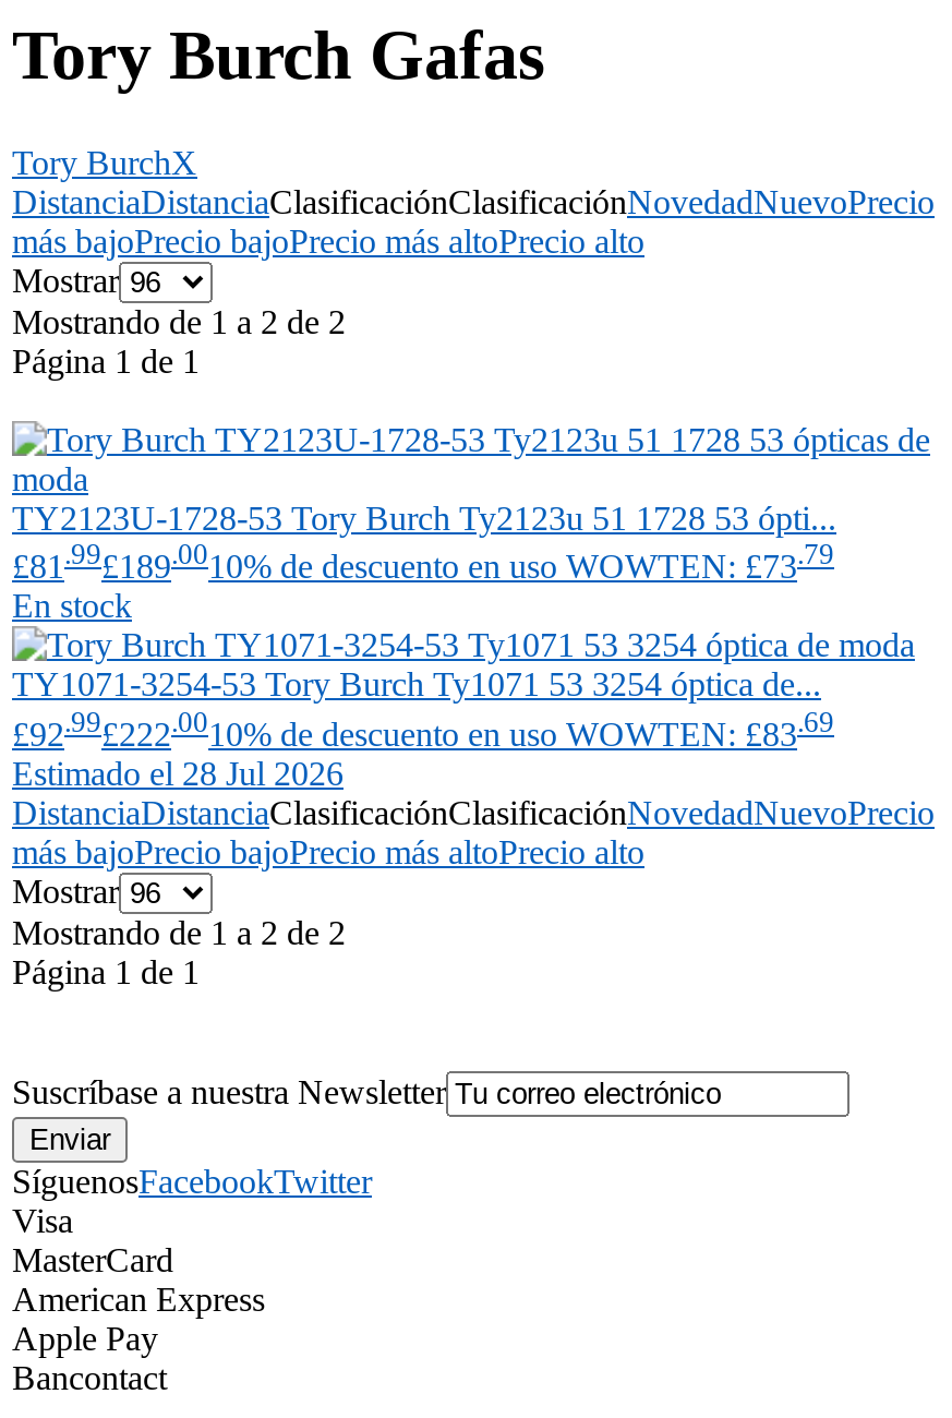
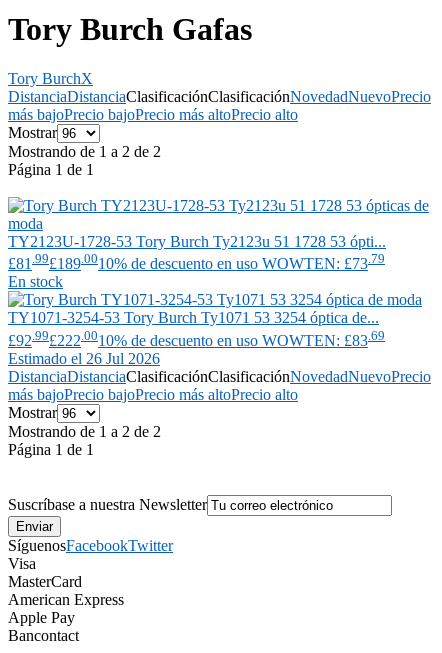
[12,754,344,791] Estimado el 28 Jul 2026 -> [8,349,160,366] Estimado el 26 Jul 2026

